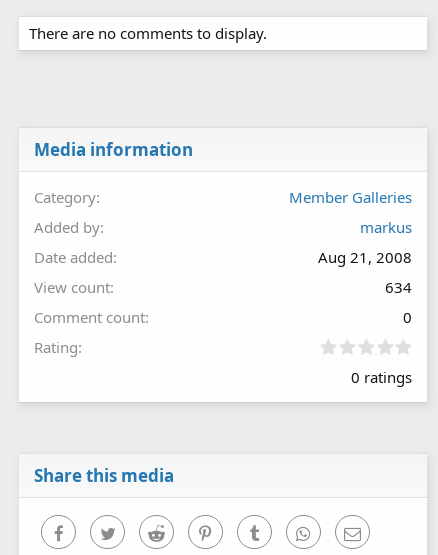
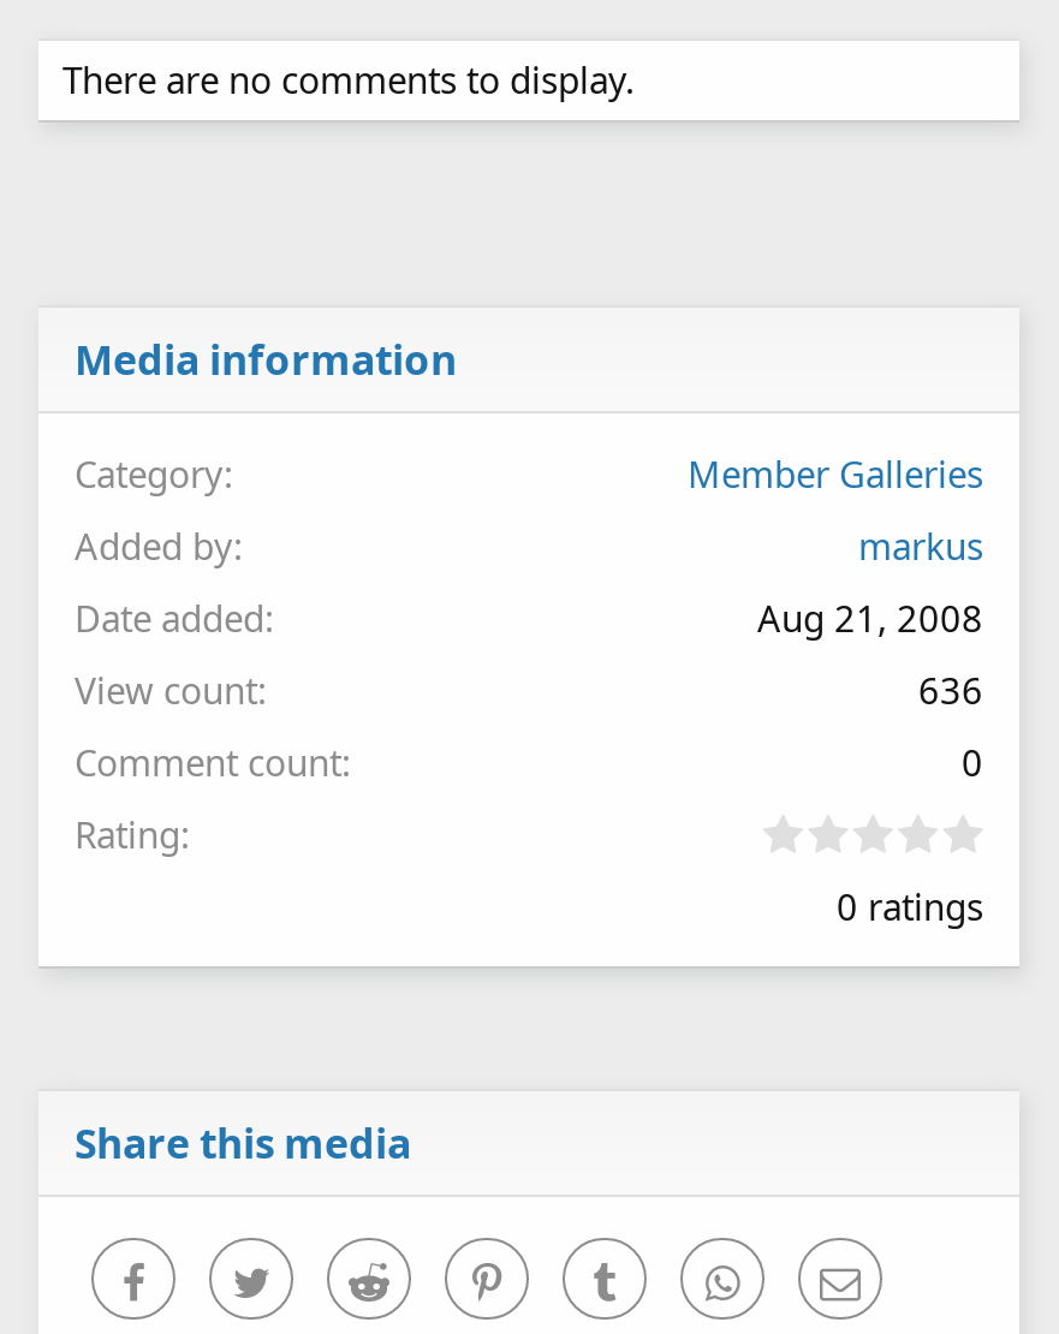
[385,277,412,297] 634 -> [918,665,983,713] 636

